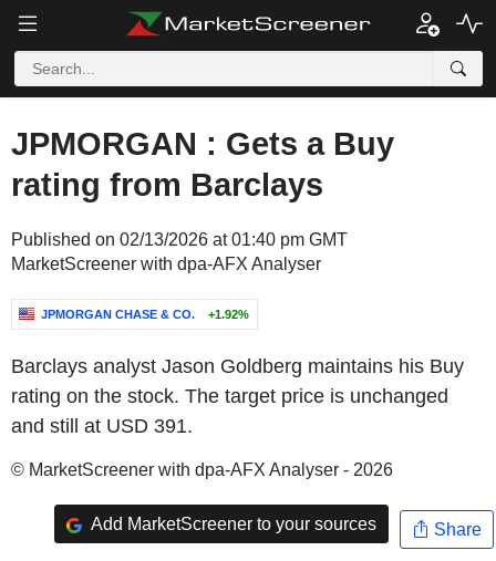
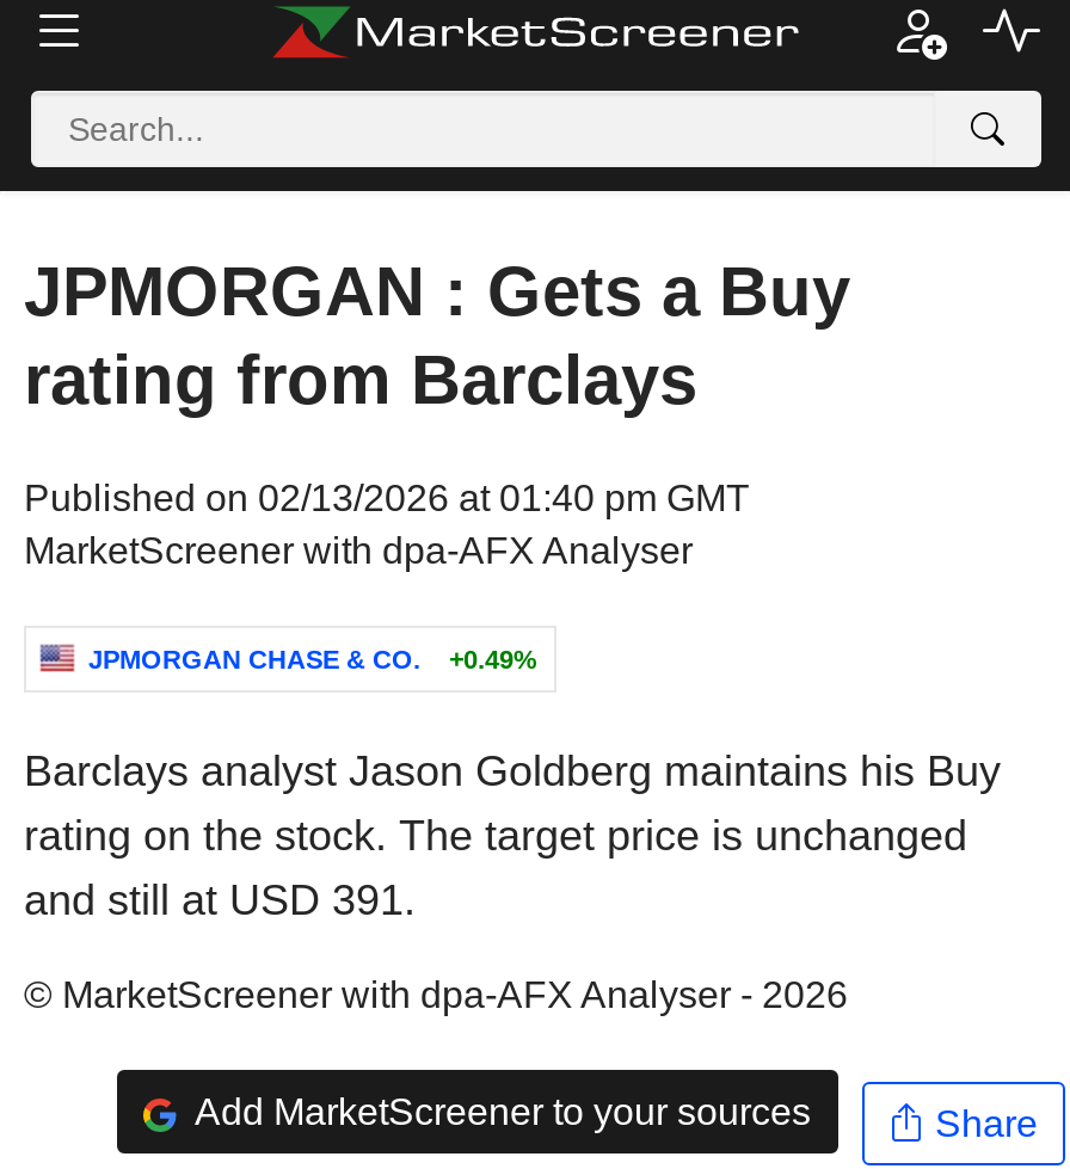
[41,308,249,321] JPMORGAN CHASE & CO. +1.92% -> [88,645,537,673] JPMORGAN CHASE & CO. +0.49%

